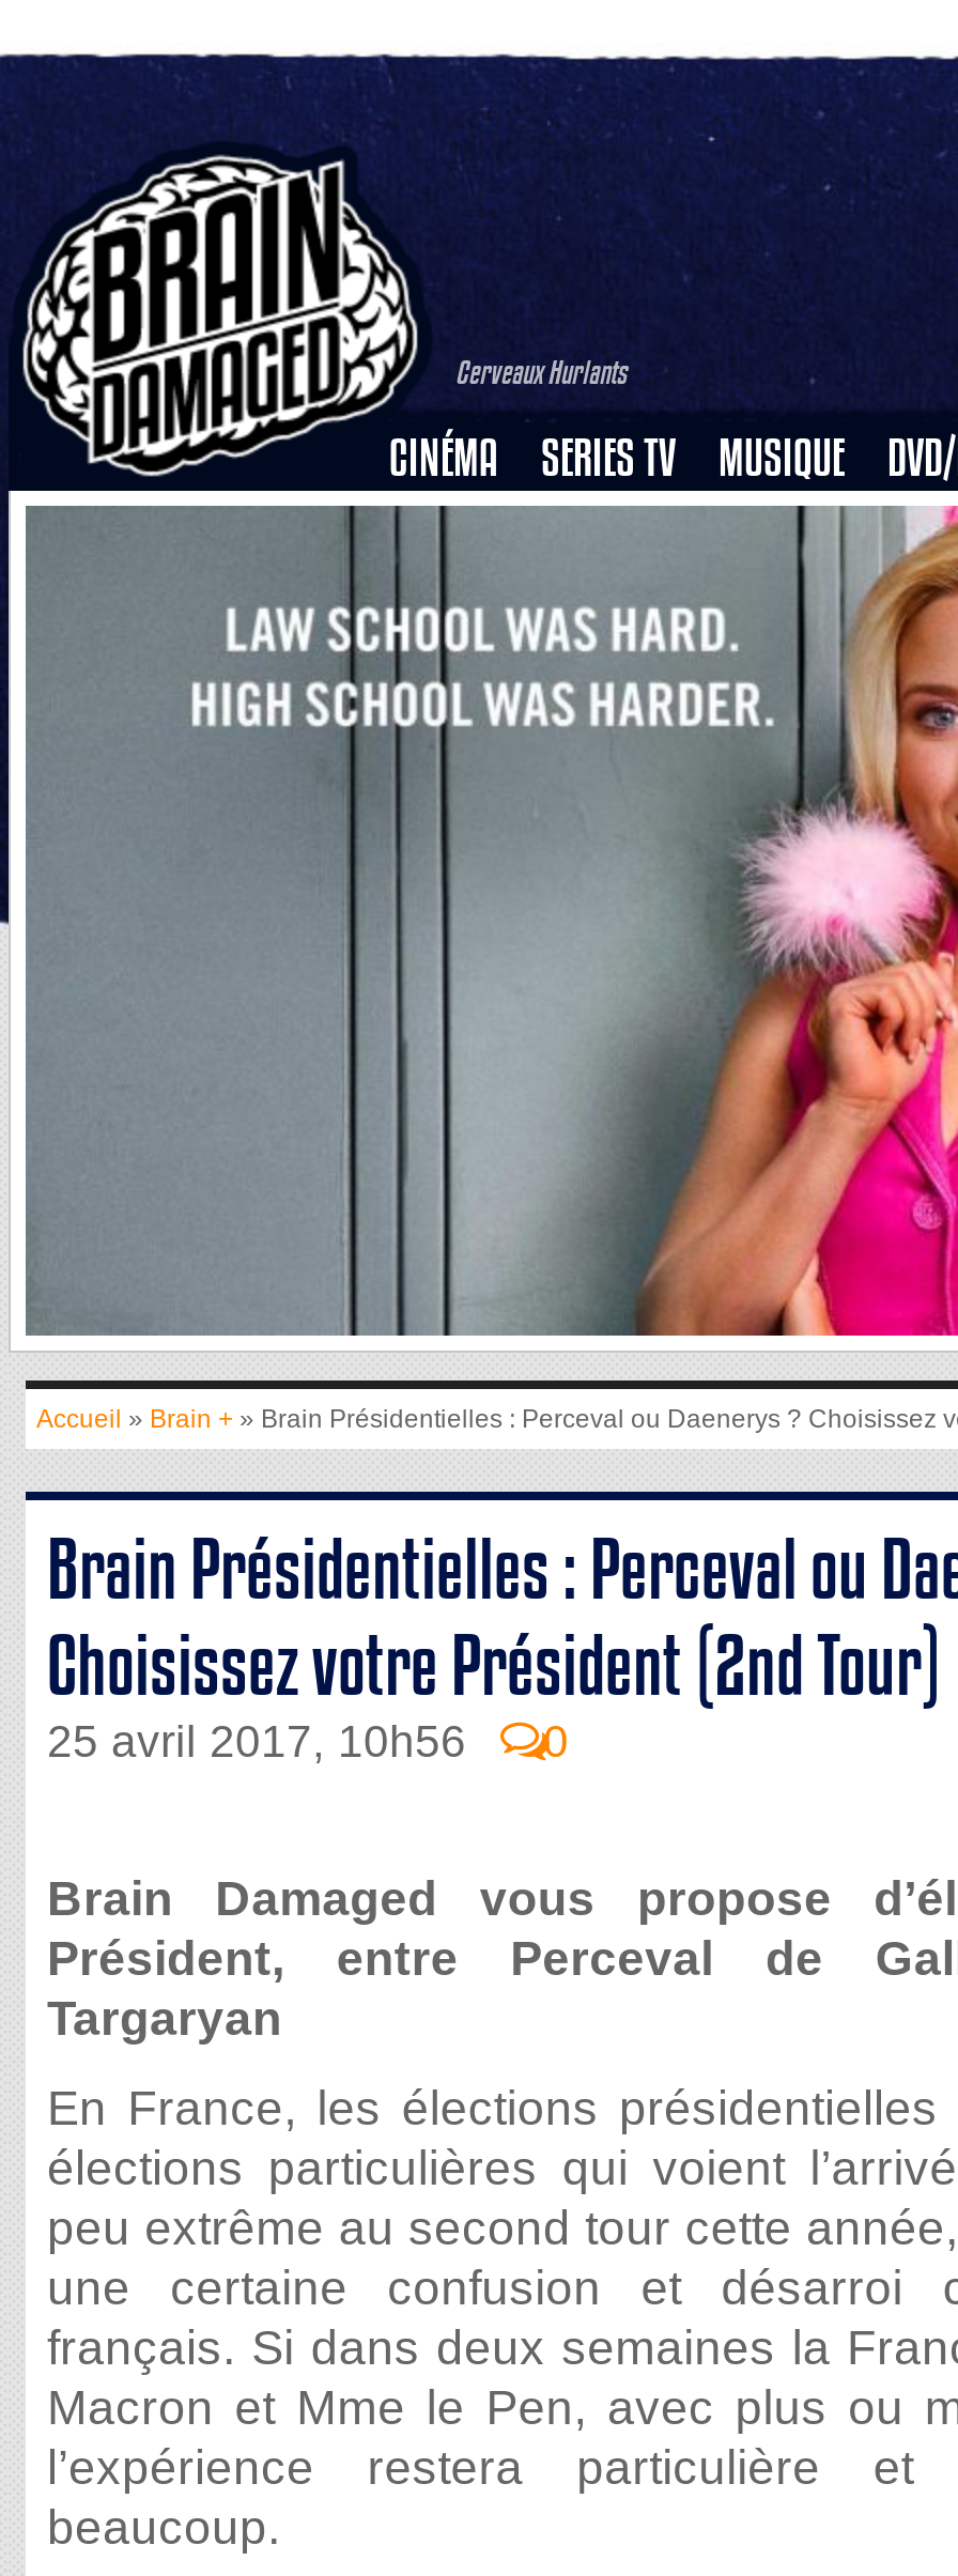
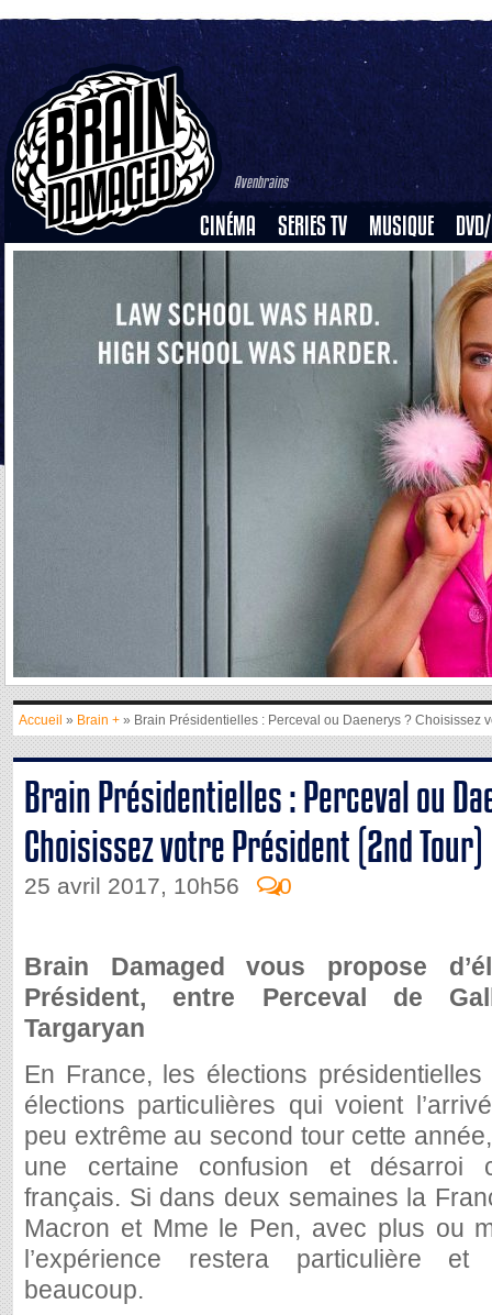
[455,354,627,390] Cerveaux Hurlants -> [234,173,288,191] Avenbrains

